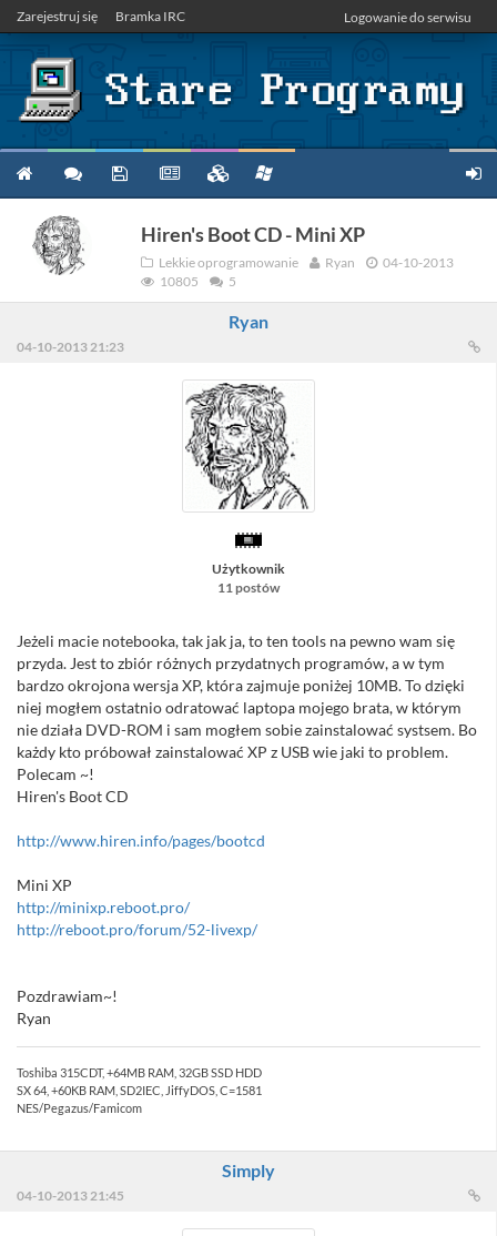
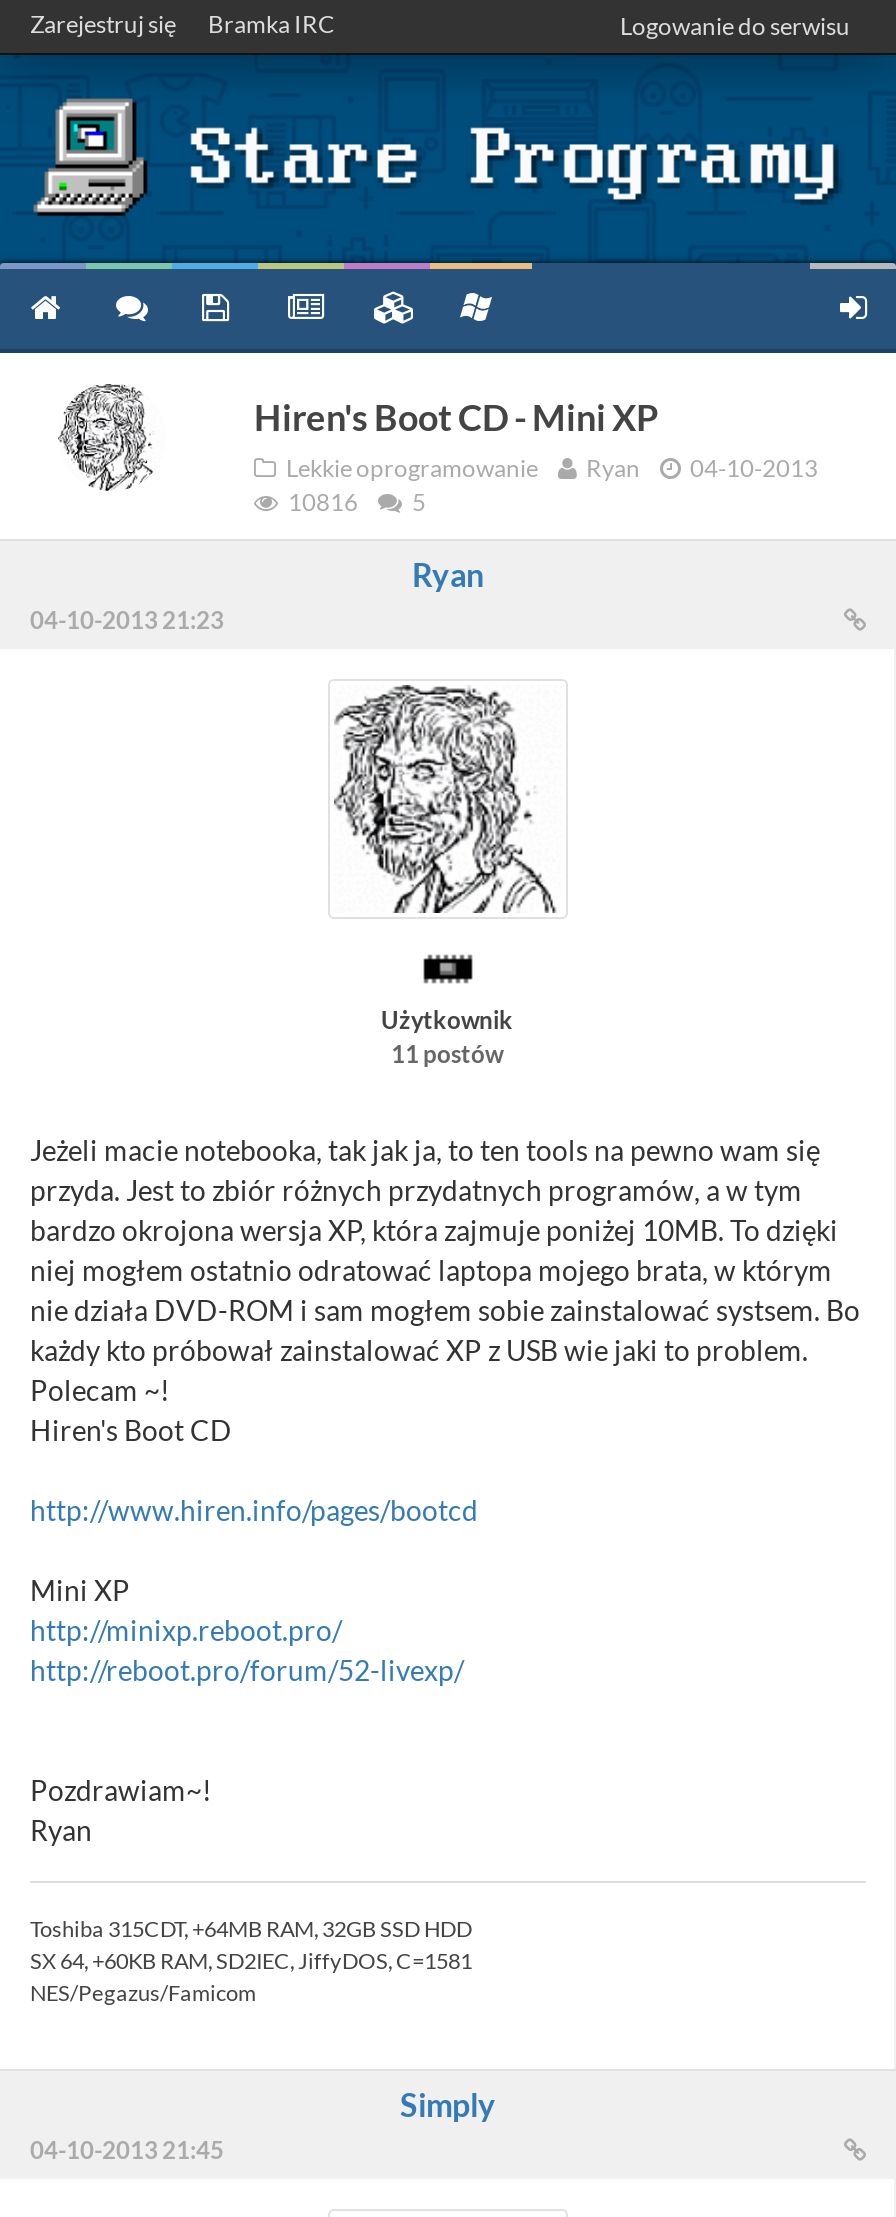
[158,273,236,290] 10805 5 -> [284,487,426,517] 10816 5

